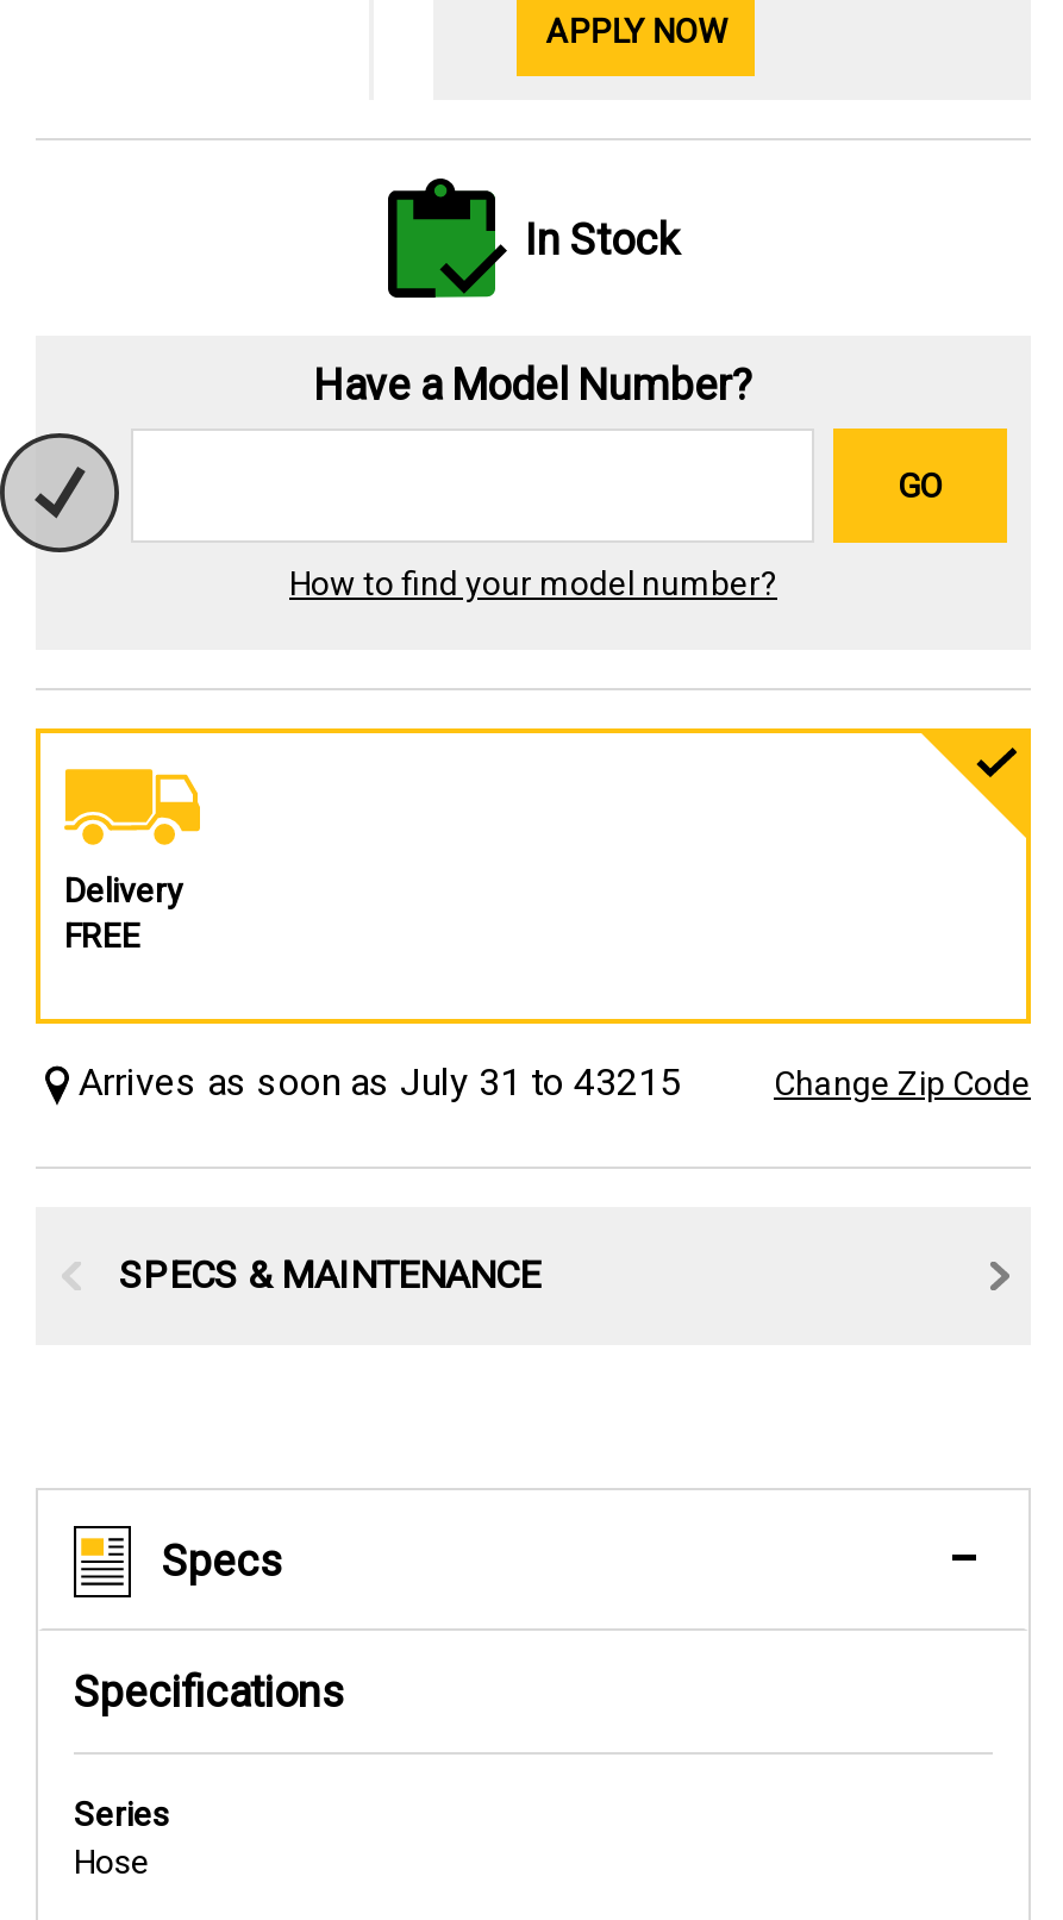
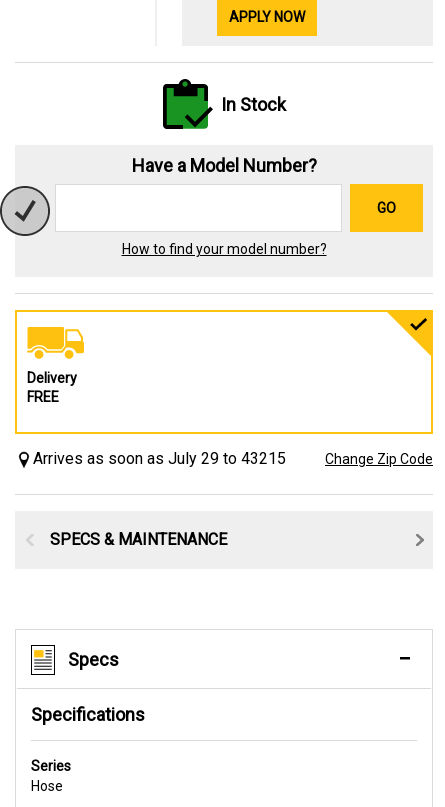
[79,1059,681,1105] Arrives as soon as July 31 to 43215 -> [33,449,286,468] Arrives as soon as July 29 to 43215

